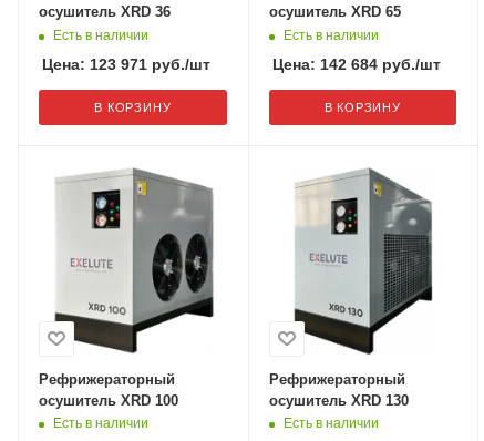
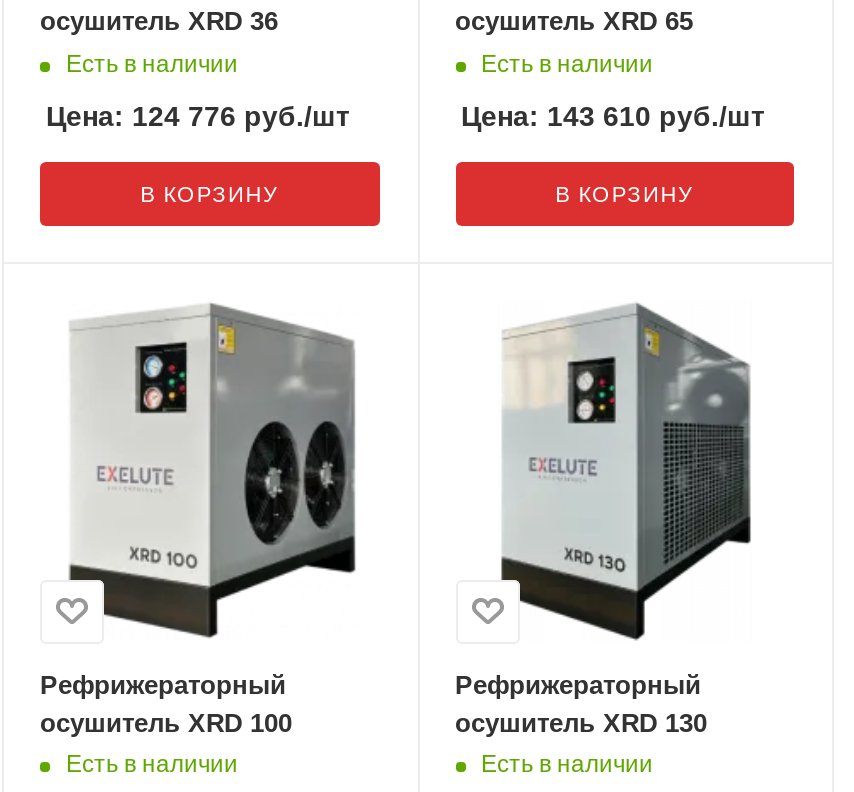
[42,56,210,74] Цена: 123 971 руб./шт -> [46,101,350,133] Цена: 124 776 руб./шт
[272,56,440,74] Цена: 142 684 руб./шт -> [461,101,765,133] Цена: 143 610 руб./шт

